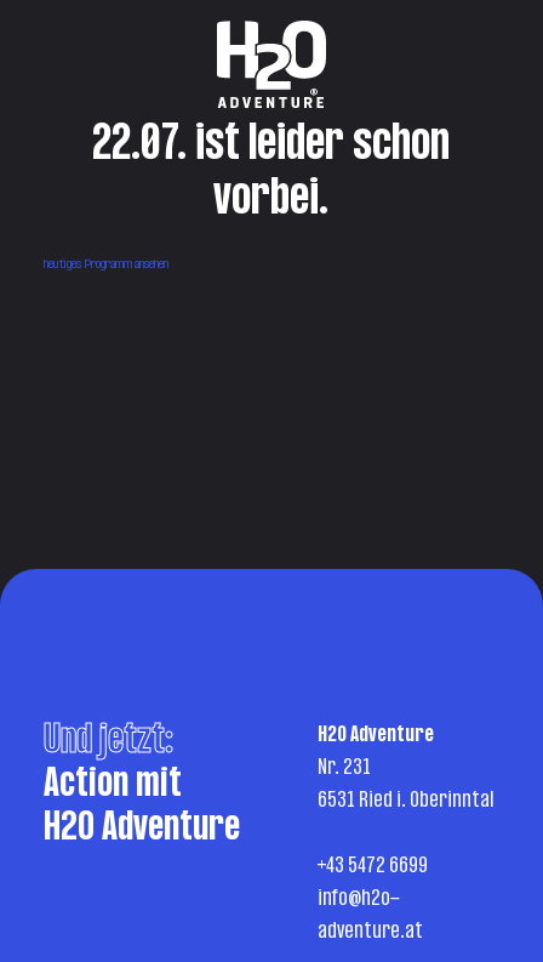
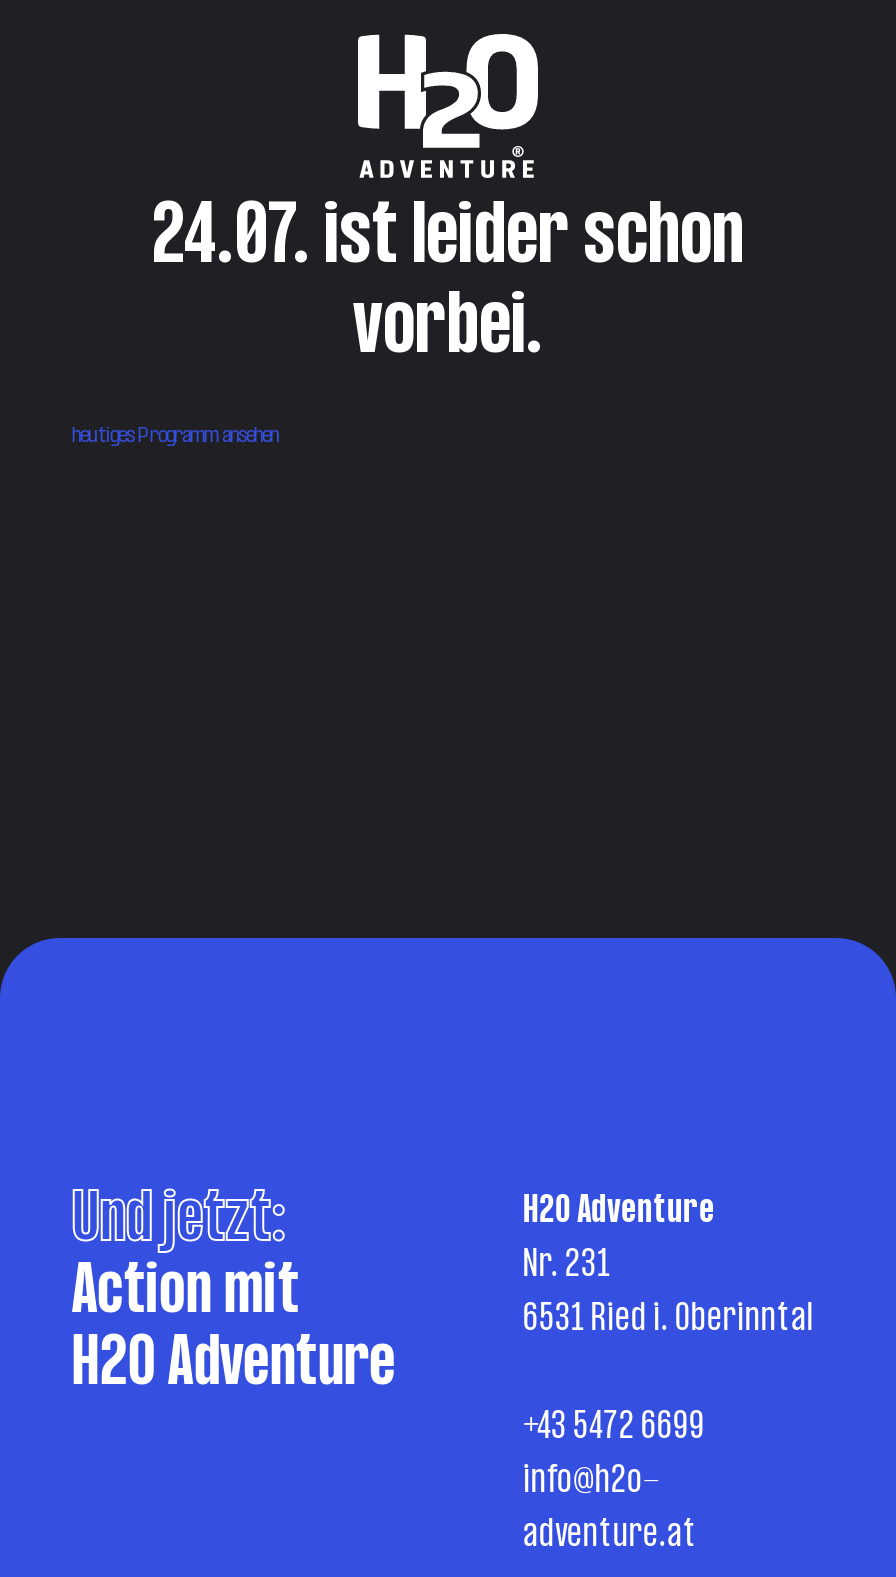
[93,119,450,172] 22.07. ist leider schon -> [152,196,744,284] 24.07. ist leider schon

